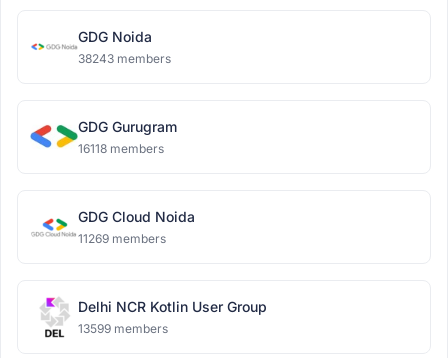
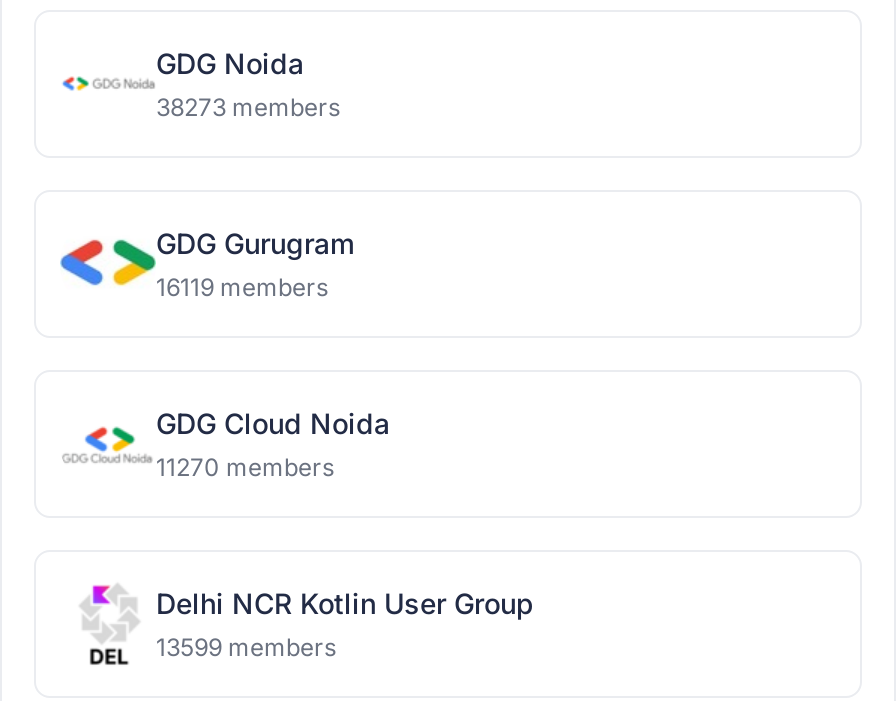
[78,51,171,66] 38243 members -> [156,92,340,122] 38273 members
[78,141,164,156] 16118 members -> [156,272,328,302] 16119 members
[78,231,166,246] 11269 members -> [156,452,334,482] 11270 members

